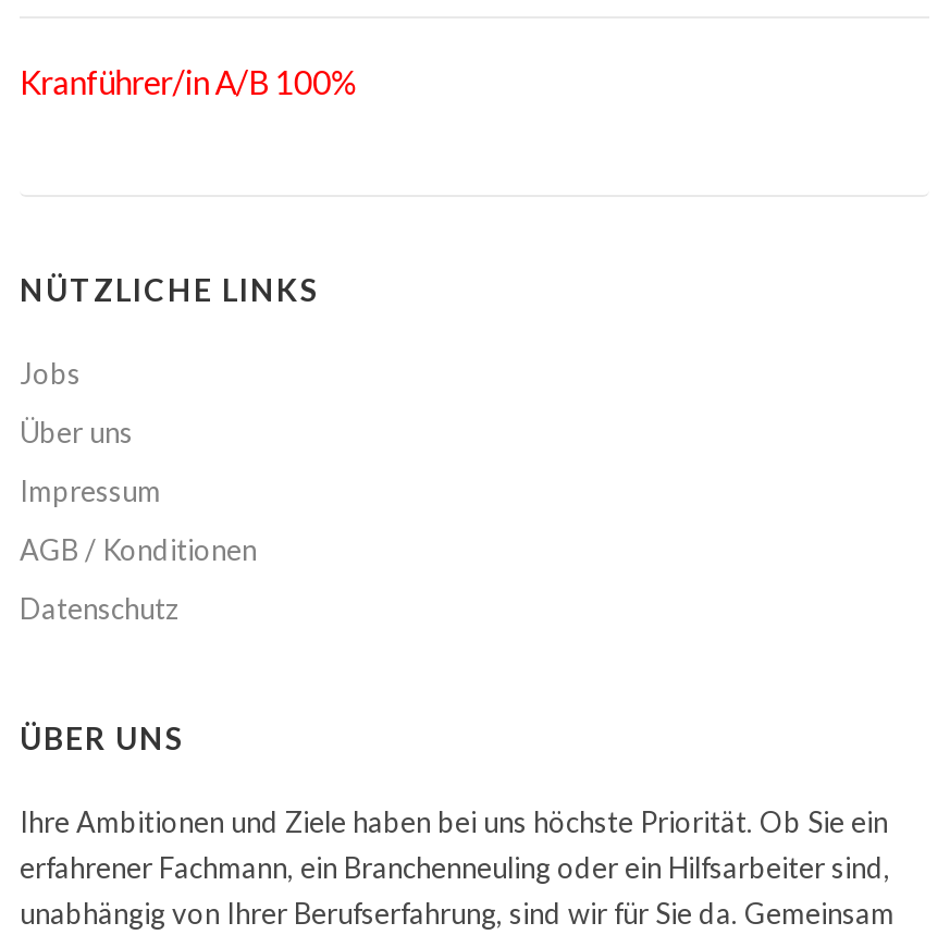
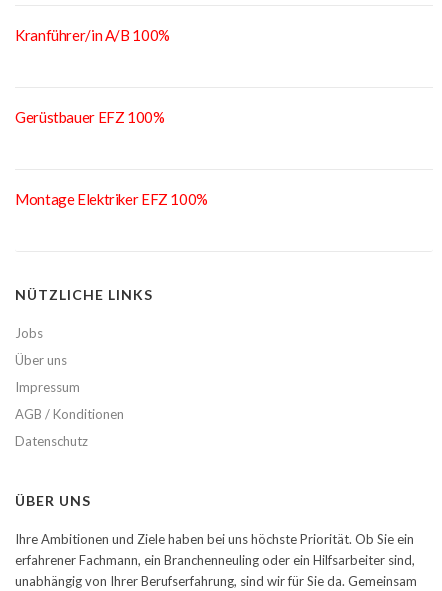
none -> [15,108,164,126] Gerüstbauer EFZ 100%
none -> [15,190,208,208] Montage Elektriker EFZ 100%

